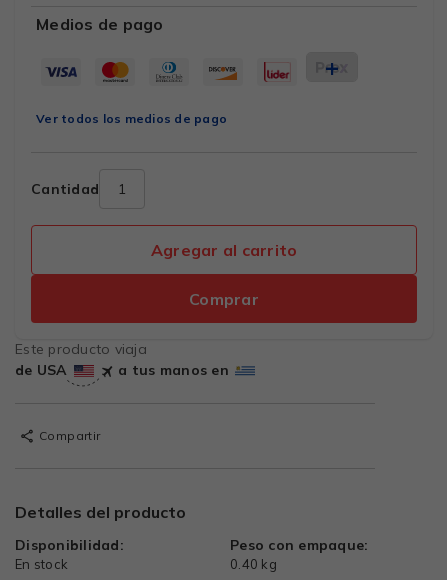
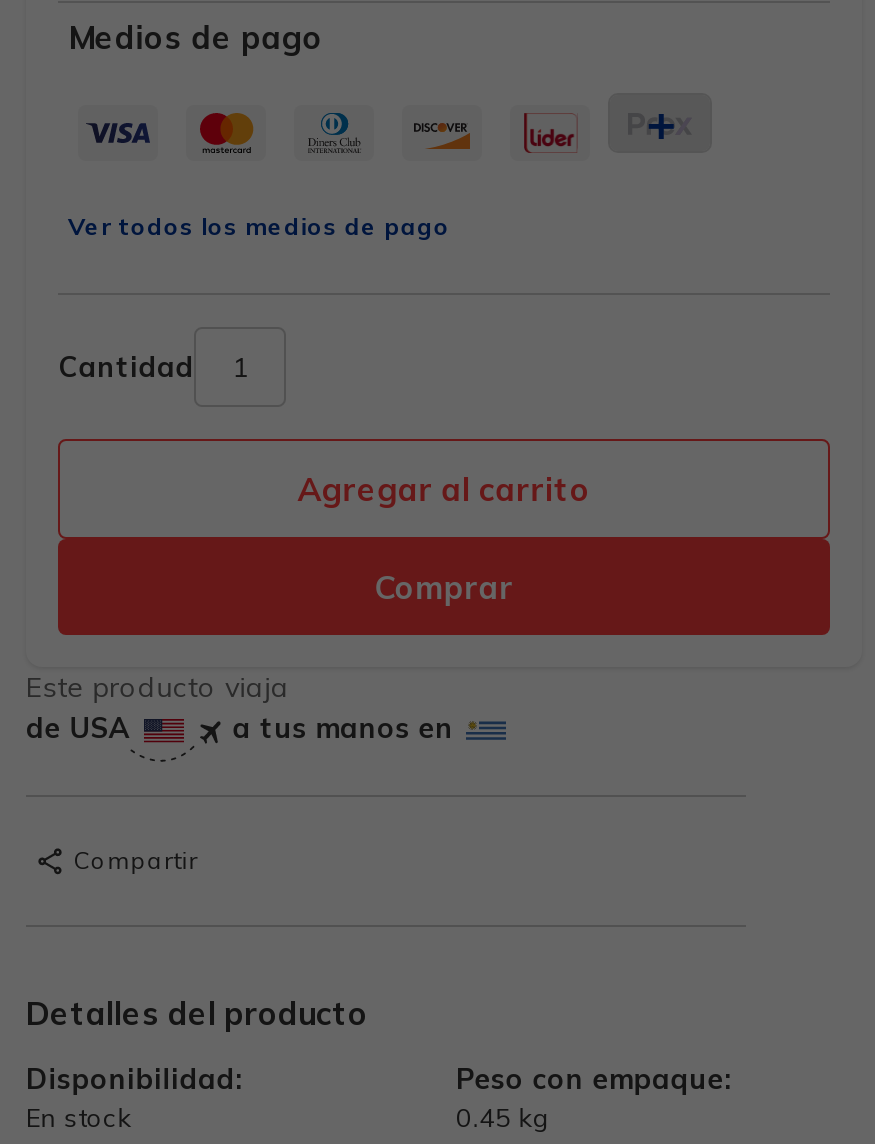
[230,556,277,572] 0.40 kg -> [456,1101,550,1133] 0.45 kg

